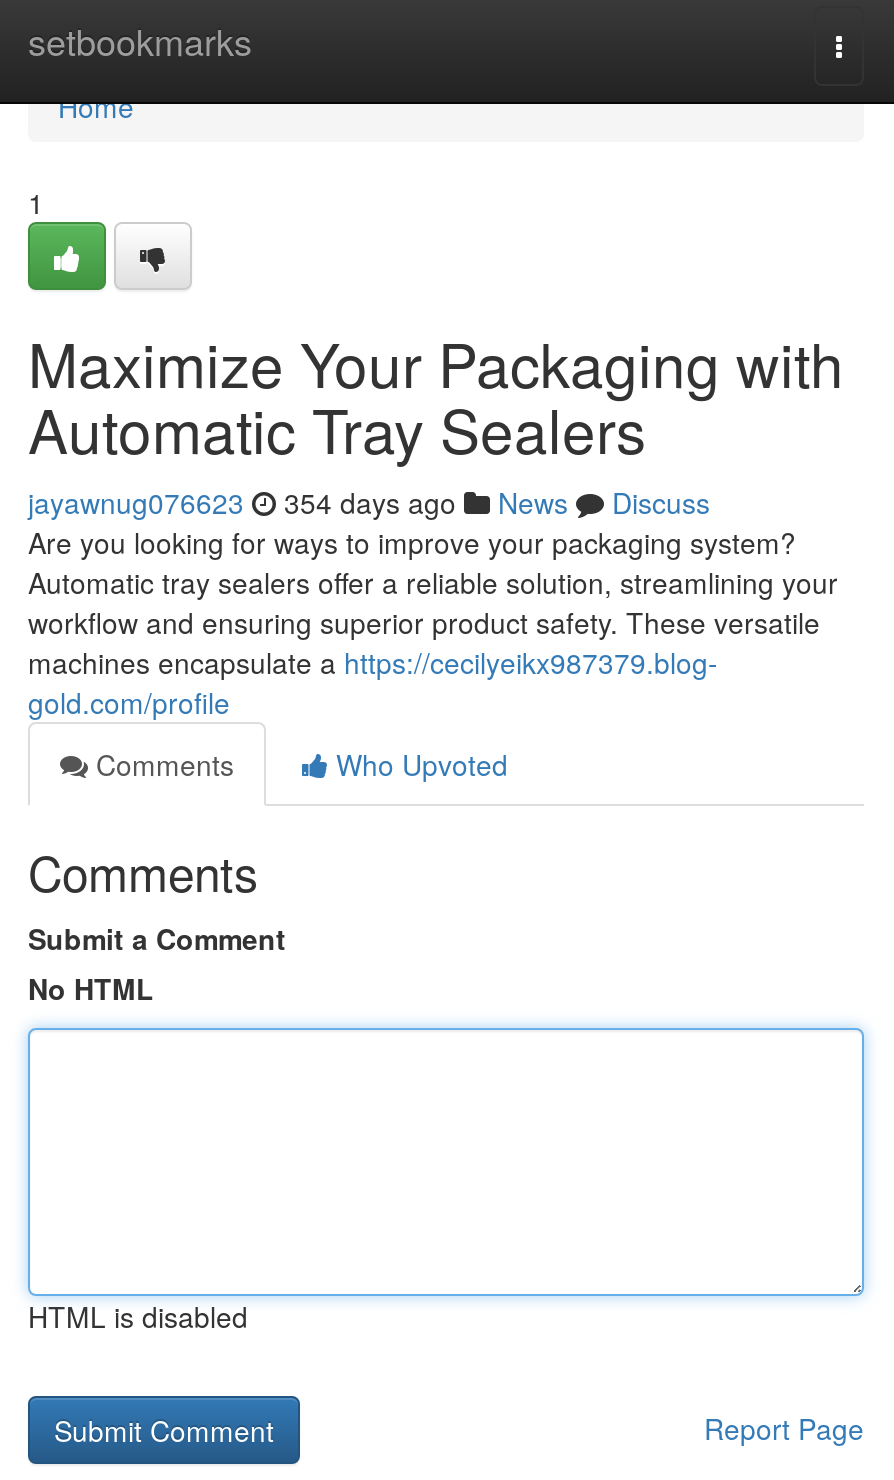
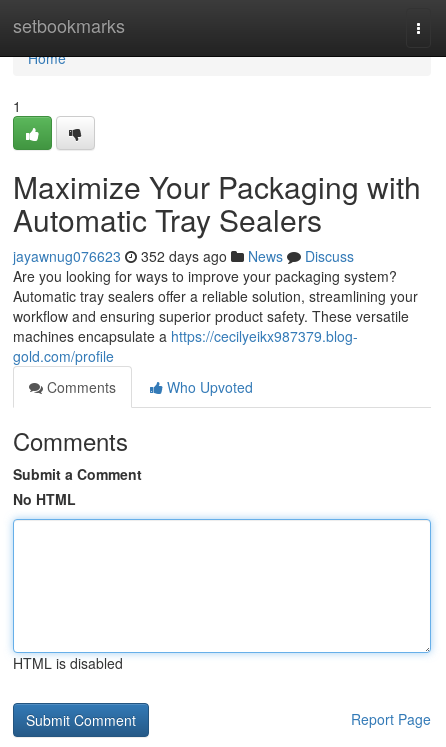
[28,482,710,522] jayawnug076623 354 days ago News Discuss -> [13,246,354,266] jayawnug076623 352 days ago News Discuss

